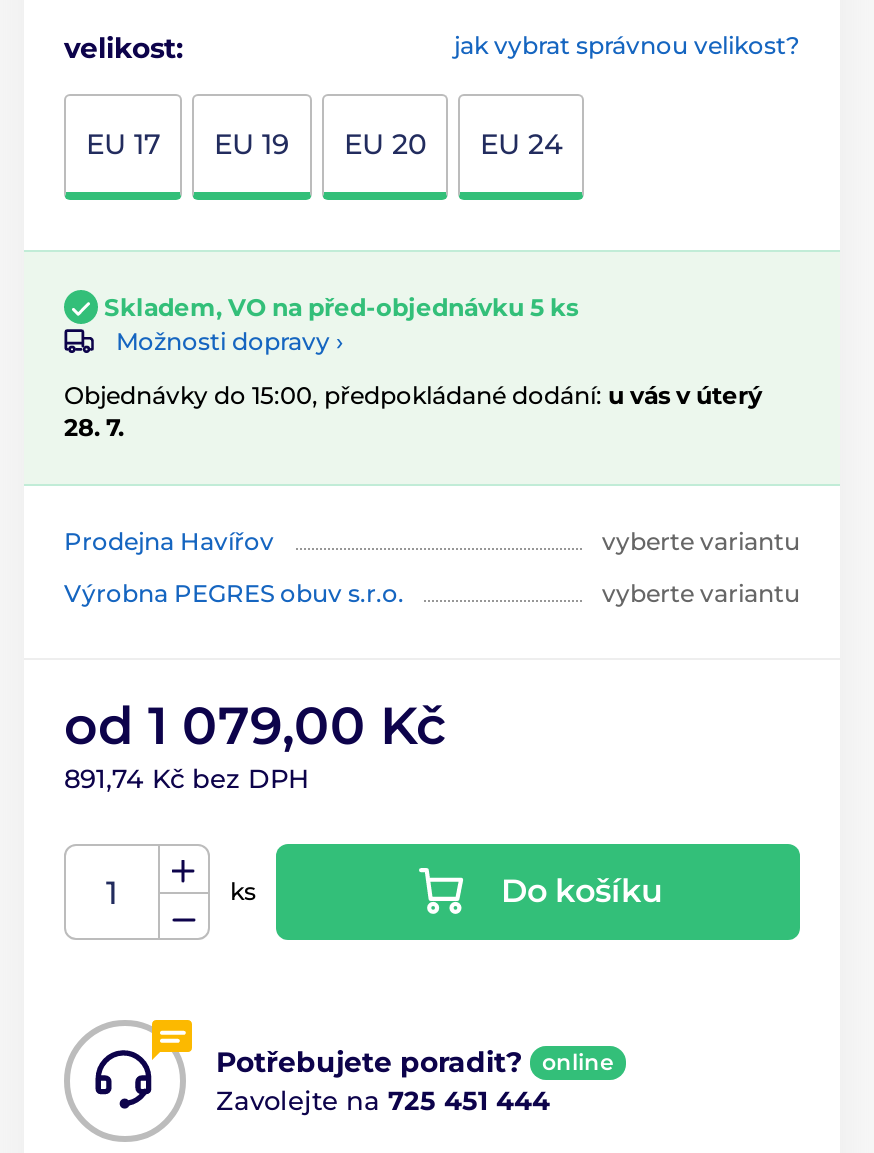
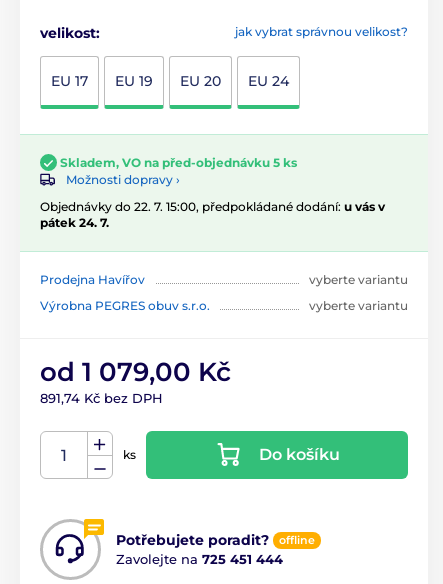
[64,380,762,442] Objednávky do 15:00, předpokládané dodání: u vás v úterý | 28. 7. -> [40,199,385,230] Objednávky do 22. 7. 15:00, předpokládané dodání: u vás v | pátek 24. 7.
[542,1048,614,1076] online -> [279,533,315,547] offline

